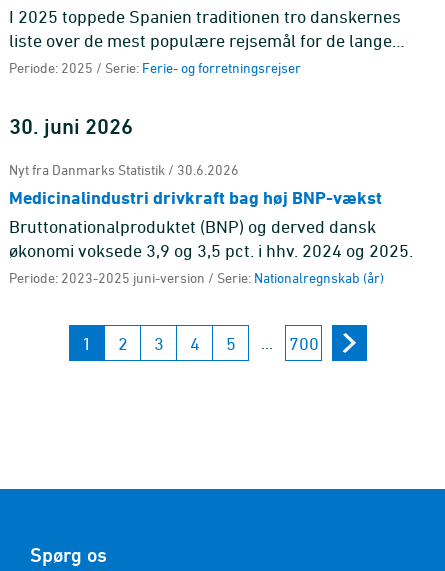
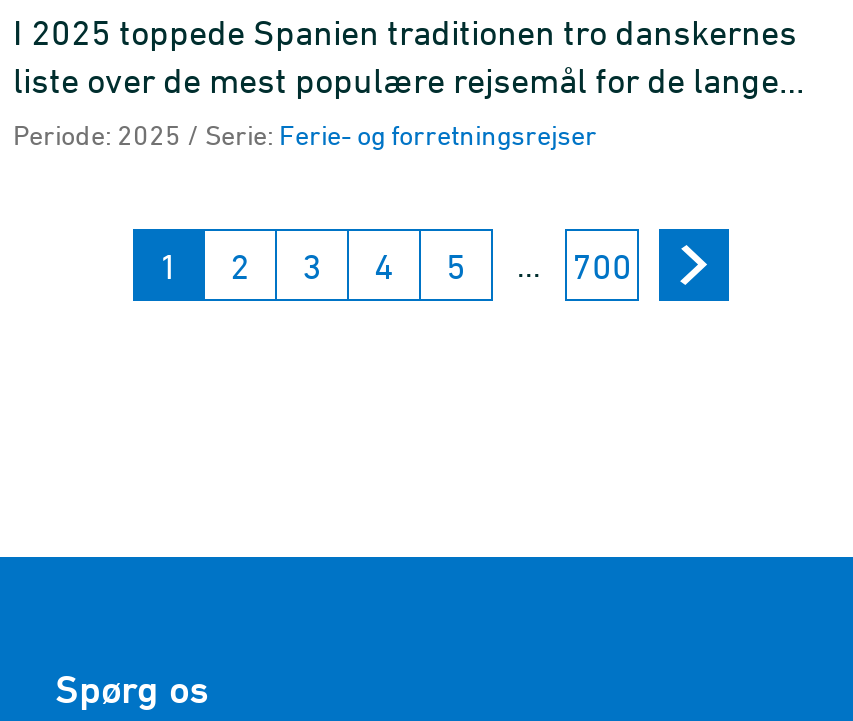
[9,114,413,286] 30. juni 2026 | Nyt fra Danmarks Statistik / 30.6.2026 | Medicinalindustri drivkraft bag høj BNP-vækst | Bruttonationalproduktet (BNP) og derved dansk | økonomi voksede 3,9 og 3,5 pct. i hhv. 2024 og 2025. | Periode: 2023-2025 juni-version / Serie: Nationalregnskab (år) -> none

